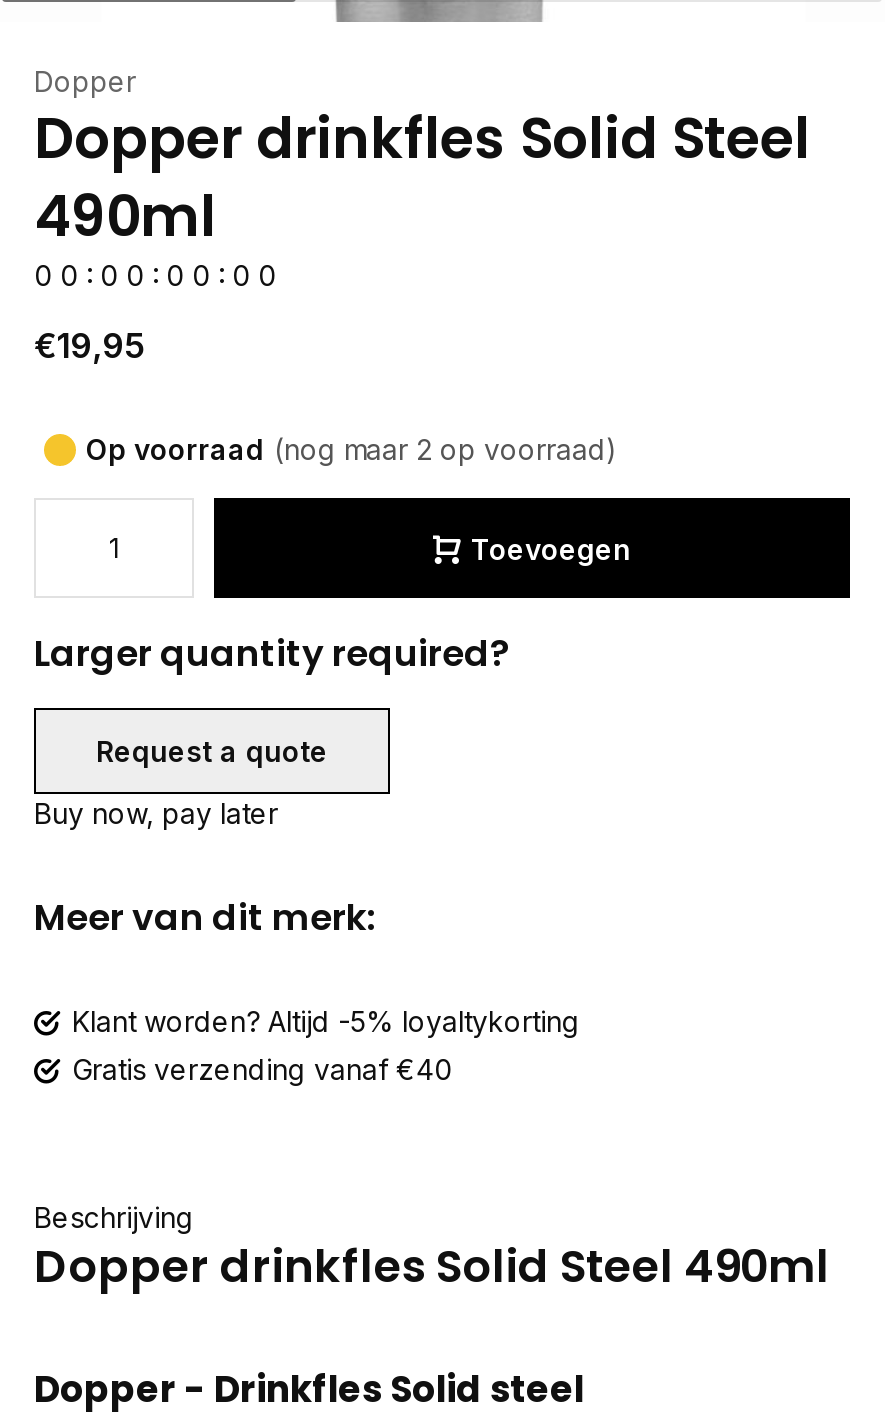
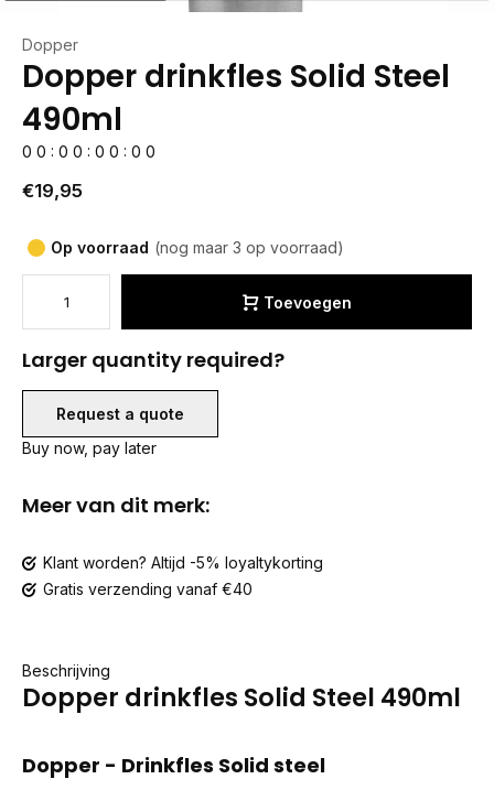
[86,432,618,466] Op voorraad (nog maar 2 op voorraad) -> [51,238,344,257] Op voorraad (nog maar 3 op voorraad)

